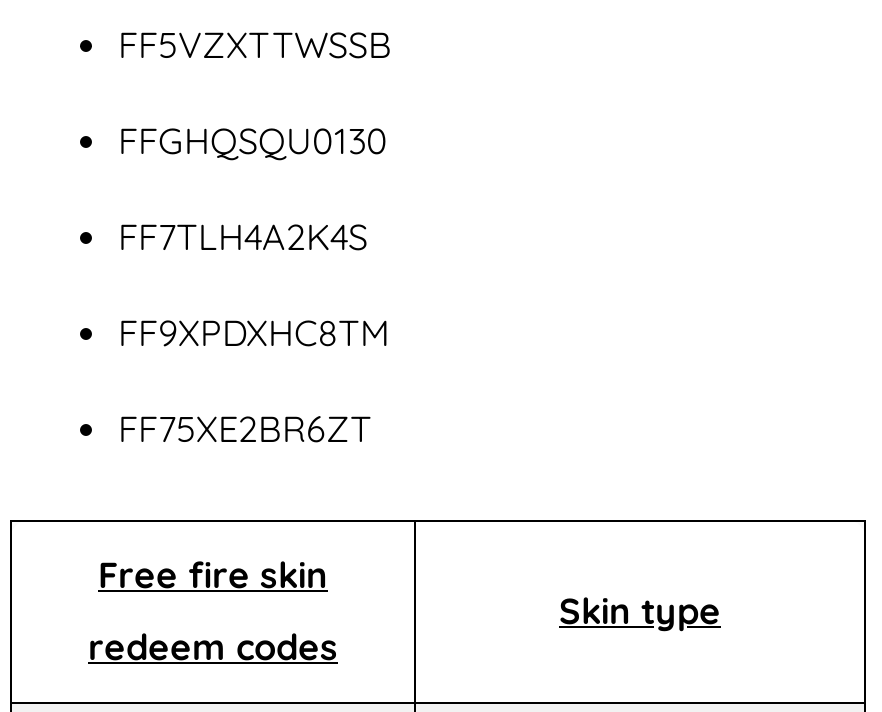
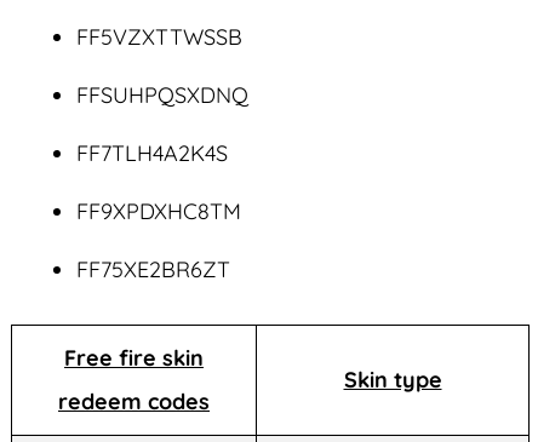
[118,118,388,164] FFGHQSQU0130 -> [76,81,248,109] FFSUHPQSXDNQ

